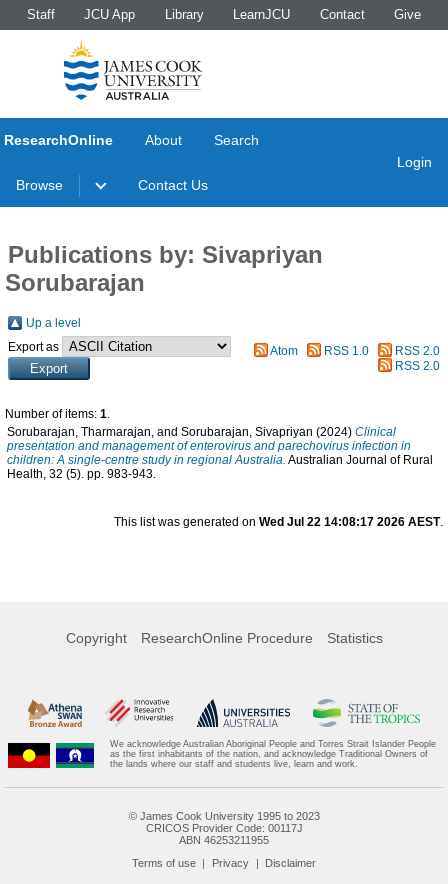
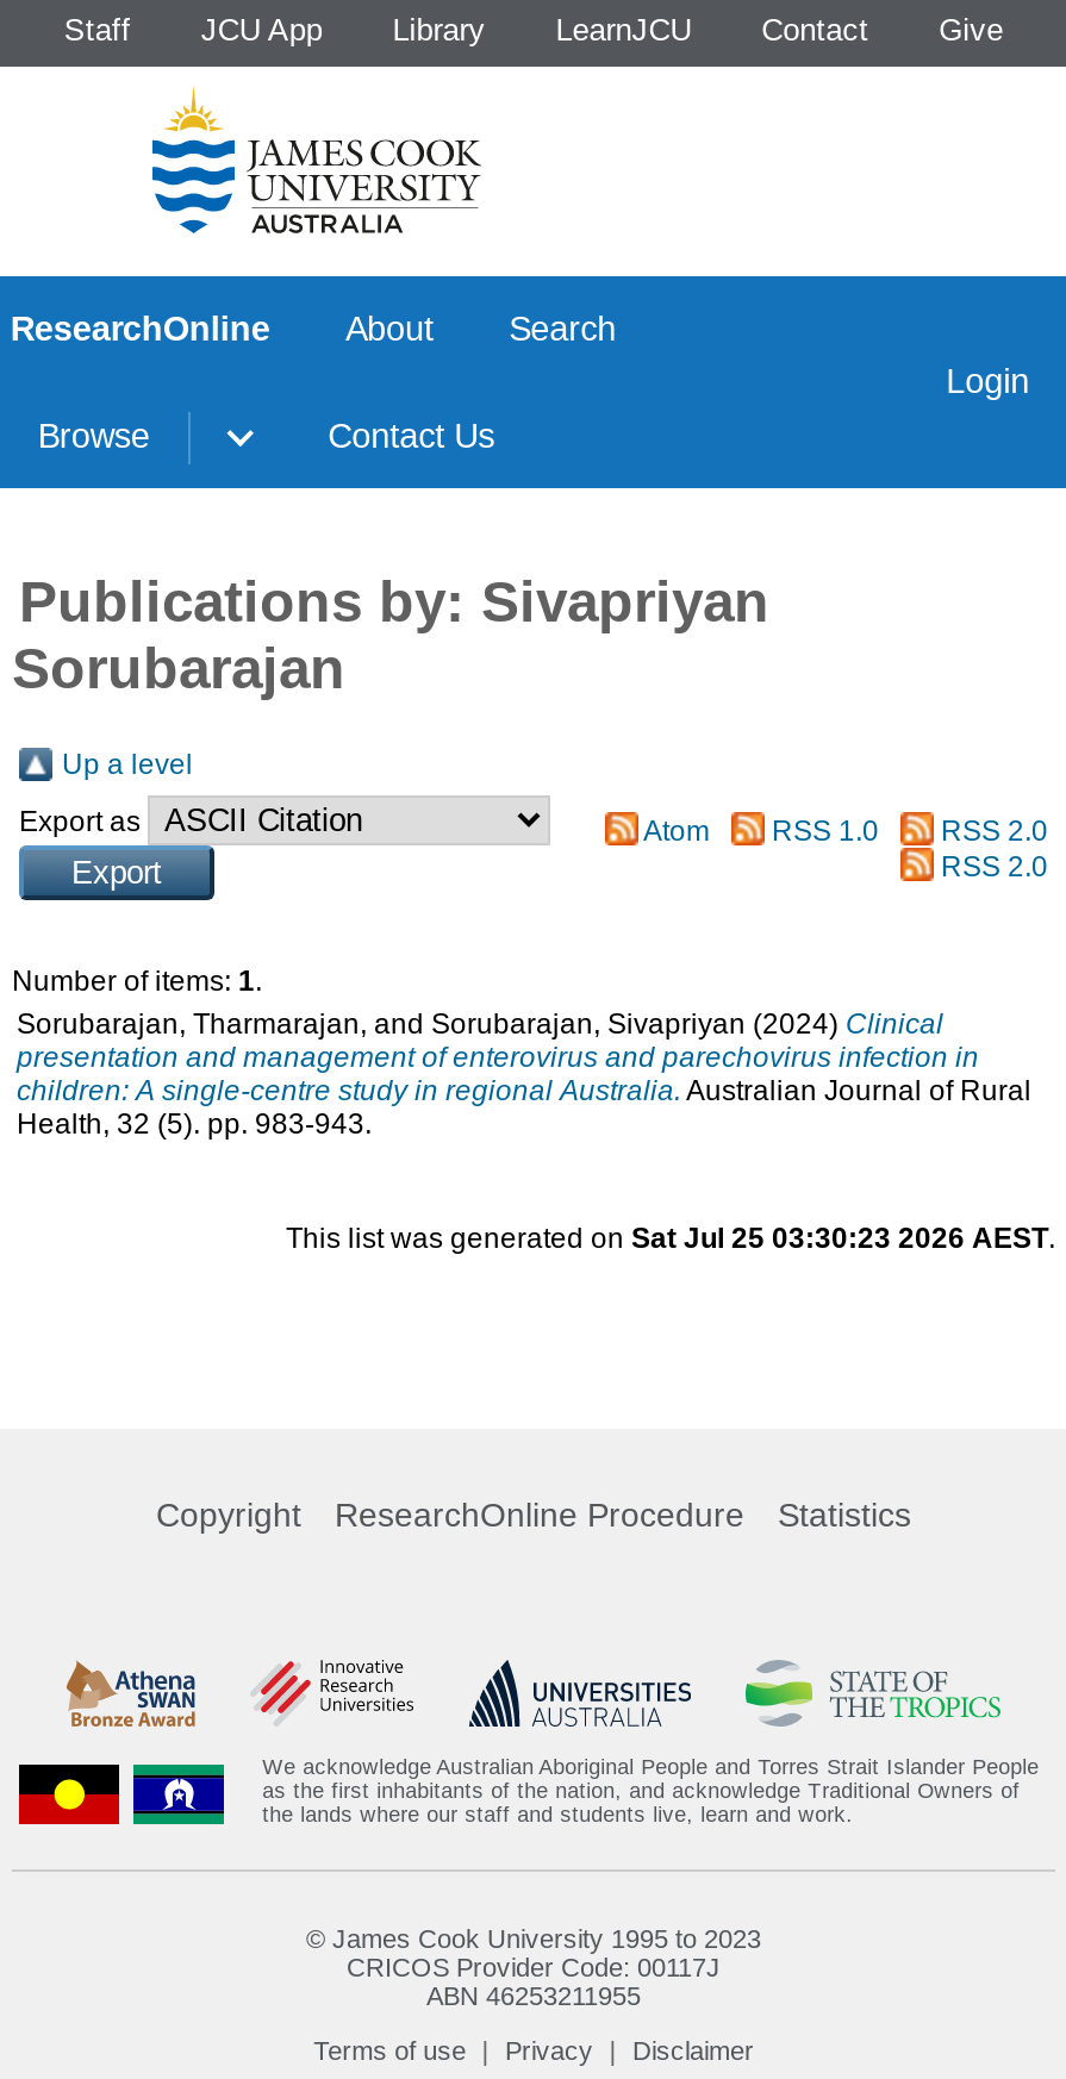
[114,515,443,529] This list was generated on Wed Jul 22 14:08:17 2026 AEST. -> [286,1222,1055,1256] This list was generated on Sat Jul 25 03:30:23 2026 AEST.

